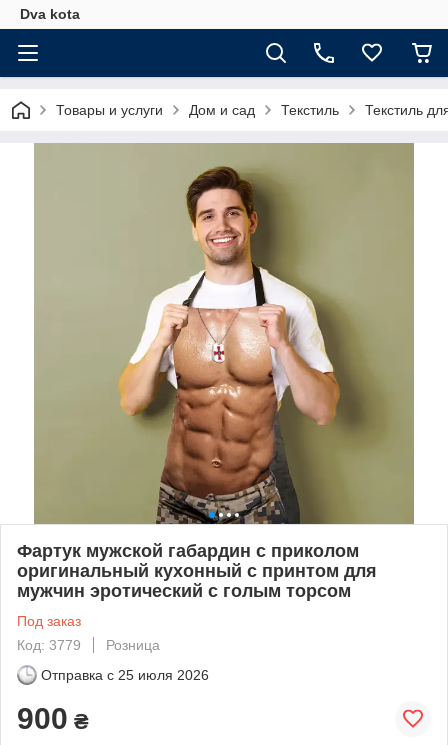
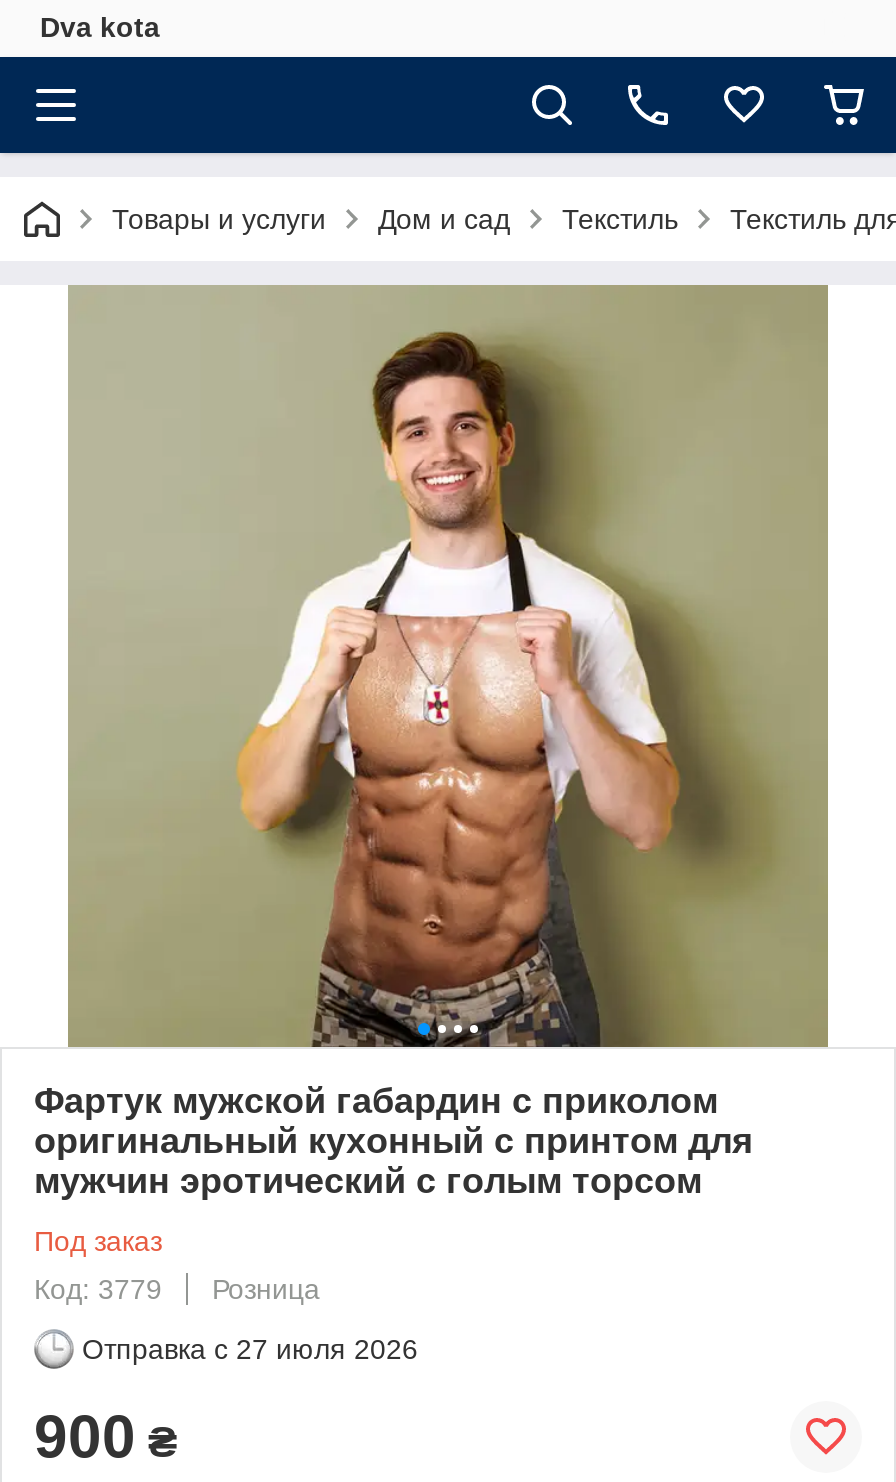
[41,667,209,683] Отправка с 25 июля 2026 -> [82,1333,418,1365] Отправка с 27 июля 2026

